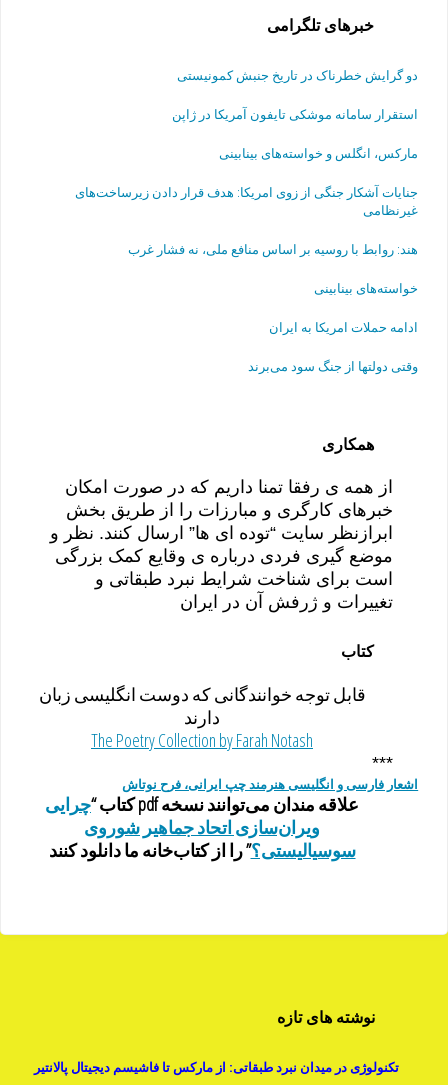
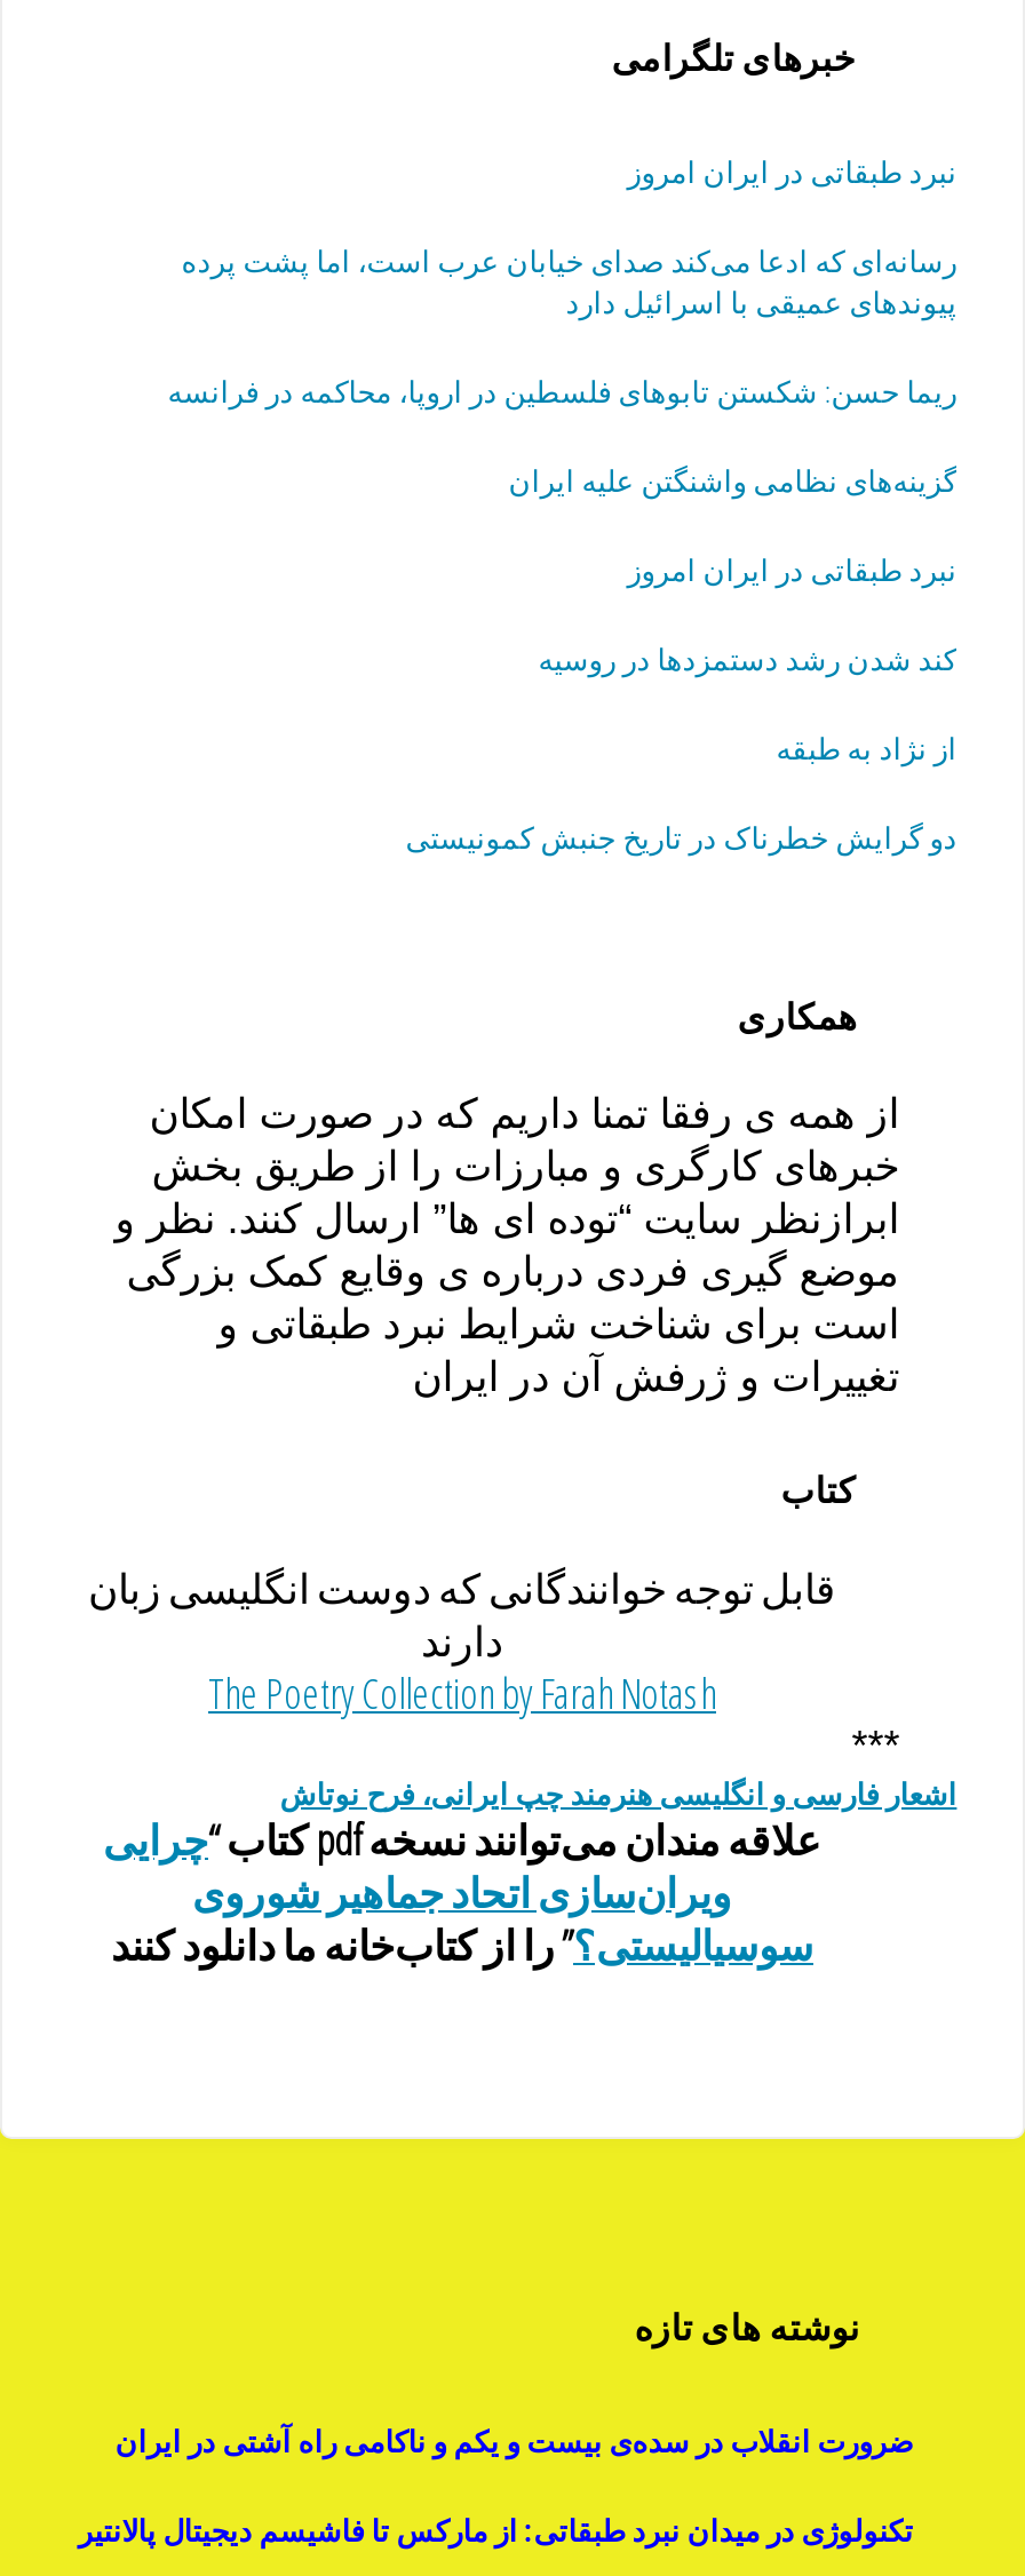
none -> [167,151,957,768] نبرد طبقاتی در ایران امروز | رسانه‌ای که ادعا می‌کند صدای خیابان عرب است، اما پشت پرده | پیوندهای عمیقی با اسرائیل دارد | ریما حسن: شکستن تابوهای فلسطین در اروپا، محاکمه در فرانسه | گزینه‌های نظامی واشنگتن علیه ایران | نبرد طبقاتی در ایران امروز | کند شدن رشد دستمزدها در روسیه | از نژاد به طبقه
moved [177,66,418,84] -> [405,816,957,858]: دو گرایش خطرناک در تاریخ جنبش کمونیستی
[75,105,418,375] استقرار سامانه موشکی تایفون آمریکا در ژاپن | مارکس، انگلس و خواسته‌های بینابینی | جنایات آشکار جنگی از زوی امریکا: هدف قرار دادن زیرساخت‌های | غیرنظامی | هند: روابط با روسیه بر اساس منافع ملی، نه فشار غرب | خواسته‌های بینابینی | ادامه حملات امریکا به ایران | وقتی دولتها از جنگ سود می‌برند -> none
none -> [108,2420,913,2462] ضرورت انقلاب در سده‌ی بیست و یکم و ناکامی راه آشتی در ایران

